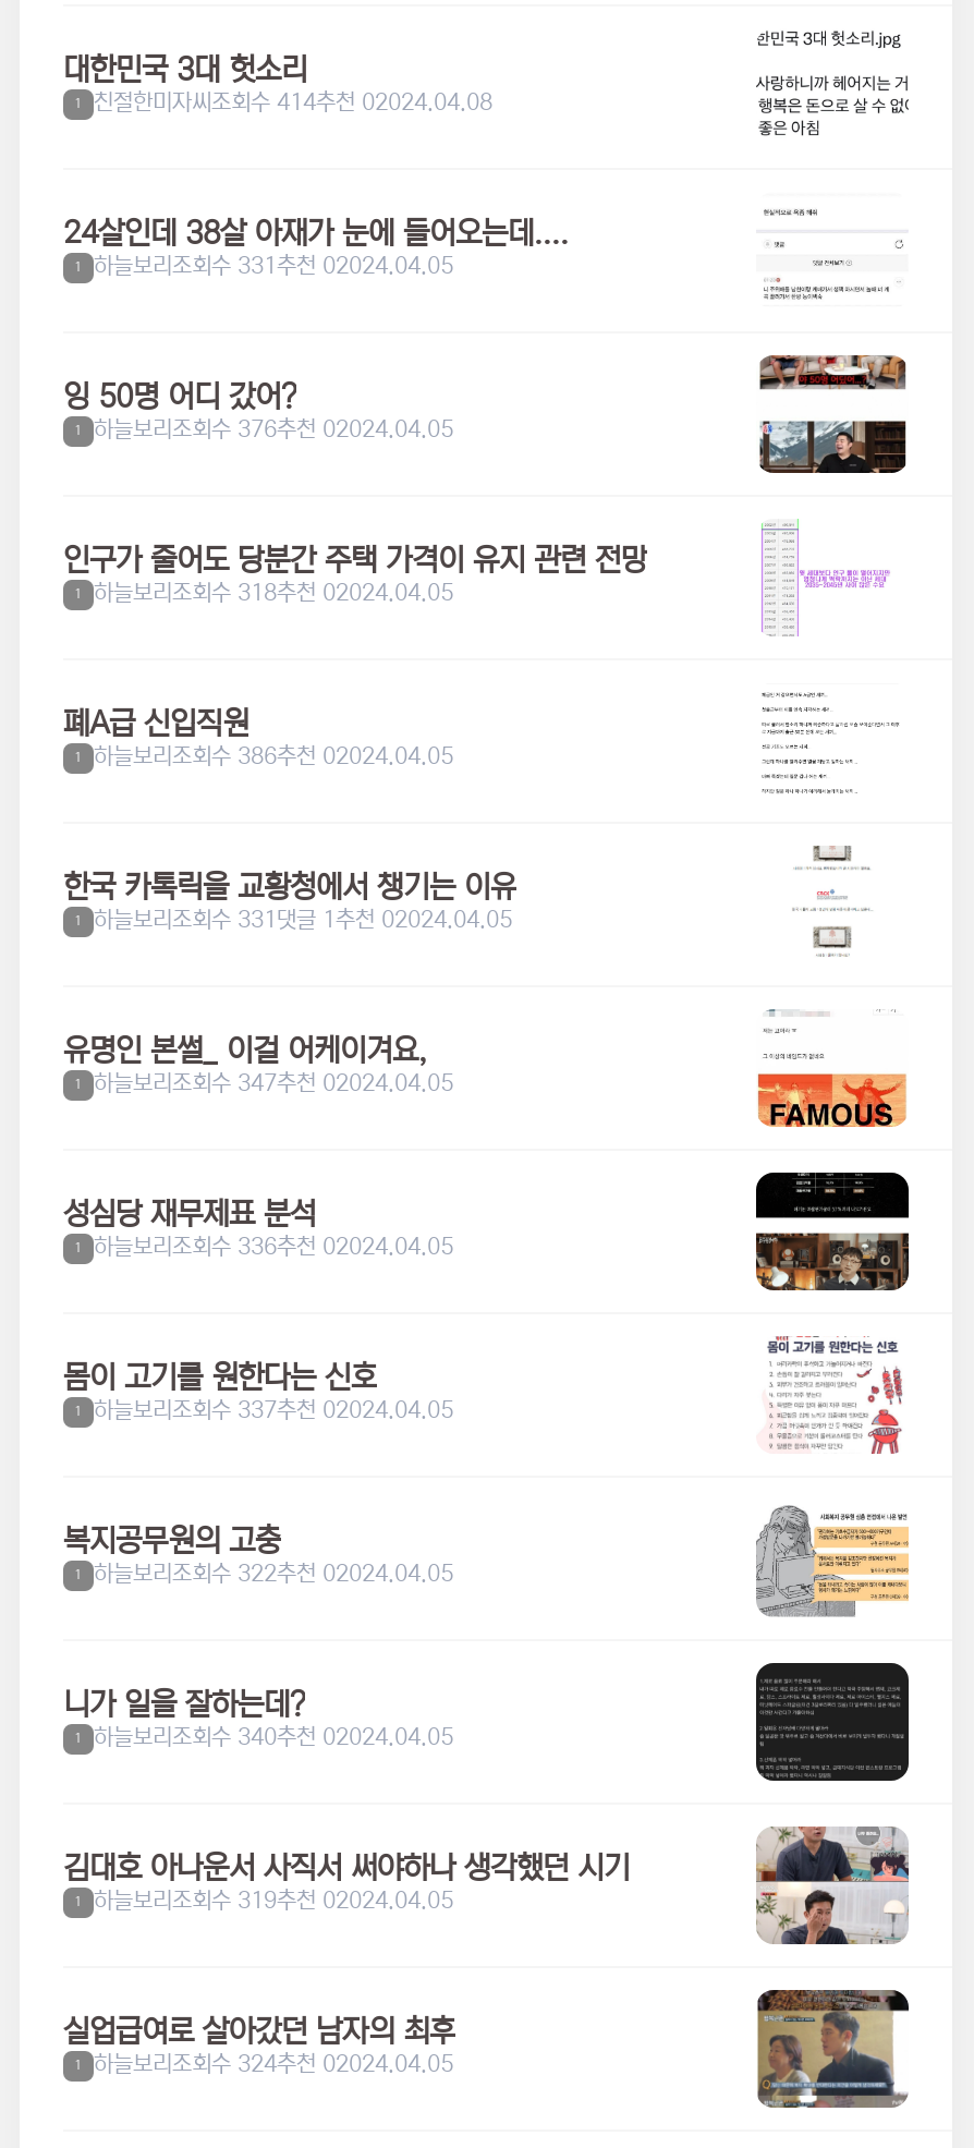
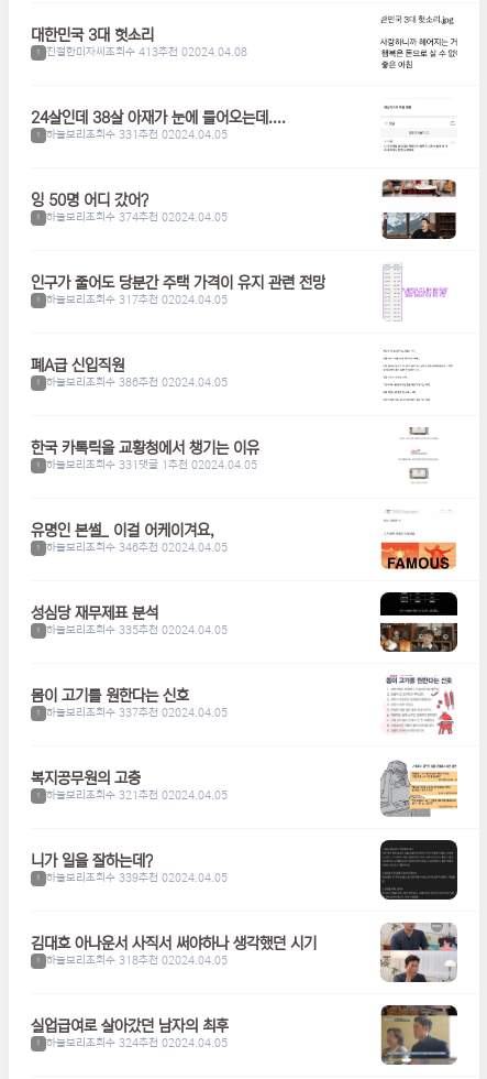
[94,90,492,116] 친절한미자씨조회수 414추천 02024.04.08 -> [46,45,247,58] 친절한미자씨조회수 413추천 02024.04.08
[94,417,453,443] 하늘보리조회수 376추천 02024.04.05 -> [46,210,228,224] 하늘보리조회수 374추천 02024.04.05
moved [94,580,453,606] -> [46,954,228,967]: 하늘보리조회수 318추천 02024.04.05
none -> [46,293,228,306] 하늘보리조회수 317추천 02024.04.05
[94,1070,453,1097] 하늘보리조회수 347추천 02024.04.05 -> [46,541,228,554] 하늘보리조회수 346추천 02024.04.05
[94,1234,453,1260] 하늘보리조회수 336추천 02024.04.05 -> [46,623,228,636] 하늘보리조회수 335추천 02024.04.05
[94,1561,453,1587] 하늘보리조회수 322추천 02024.04.05 -> [46,788,228,802] 하늘보리조회수 321추천 02024.04.05
[94,1724,453,1750] 하늘보리조회수 340추천 02024.04.05 -> [46,871,228,884] 하늘보리조회수 339추천 02024.04.05
[94,1888,453,1914] 하늘보리조회수 319추천 02024.04.05 -> none

